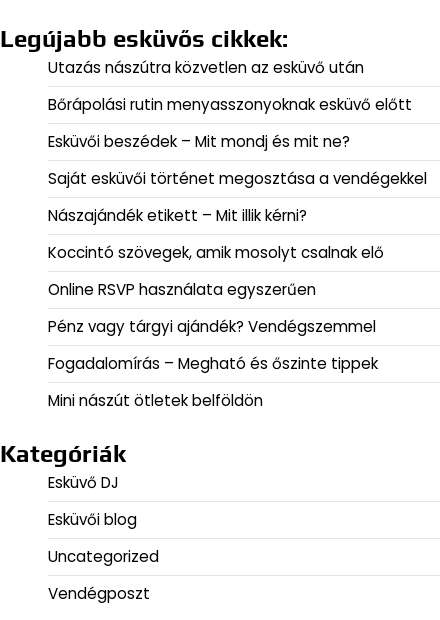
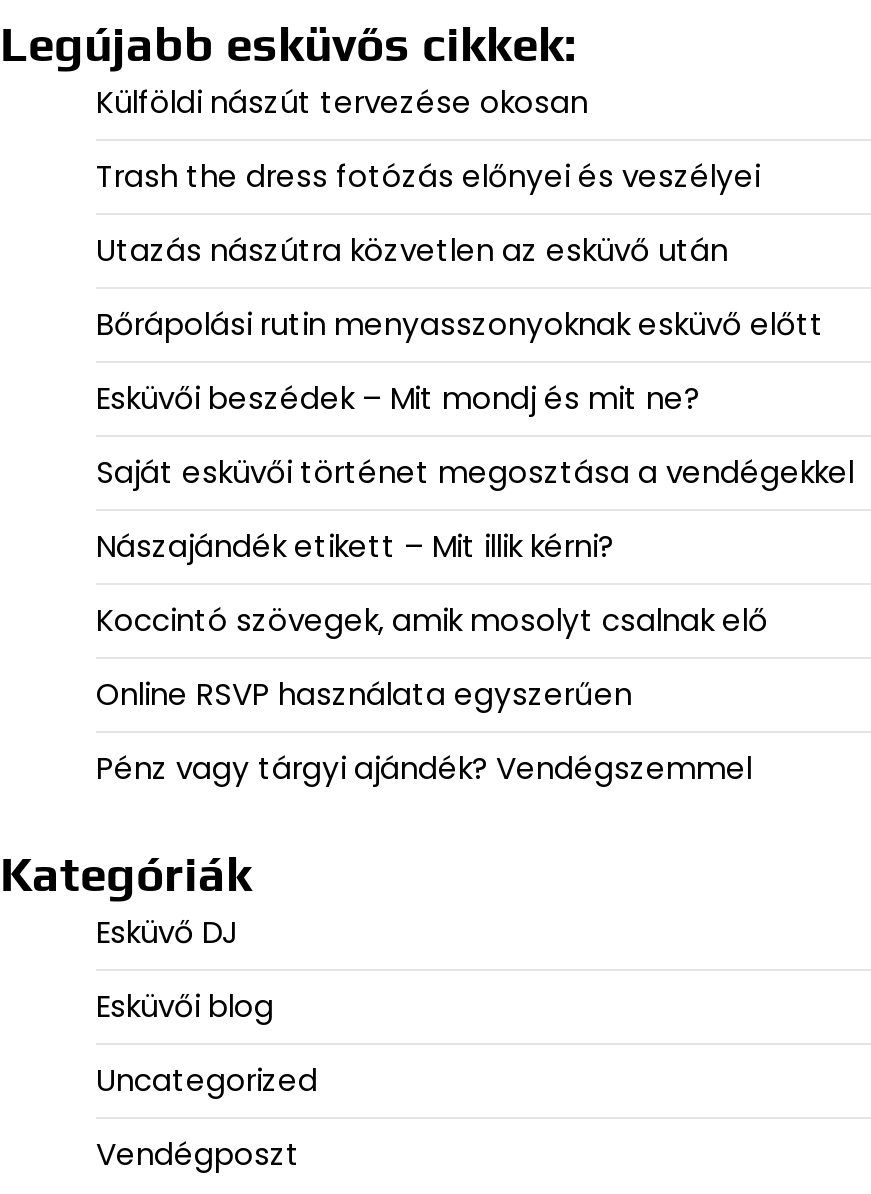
none -> [96,80,760,196] Külföldi nászút tervezése okosan | Trash the dress fotózás előnyei és veszélyei
moved [48,56,427,336] -> [96,228,854,788]: Utazás nászútra közvetlen az esküvő után | Bőrápolási rutin menyasszonyoknak esküvő előtt | Esküvői beszédek – Mit mondj és mit ne? | Saját esküvői történet megosztása a vendégekkel | Nászajándék etikett – Mit illik kérni? | Koccintó szövegek, amik mosolyt csalnak elő | Online RSVP használata egyszerűen | Pénz vagy tárgyi ajándék? Vendégszemmel
[48,352,378,410] Fogadalomírás – Megható és őszinte tippek | Mini nászút ötletek belföldön -> none

